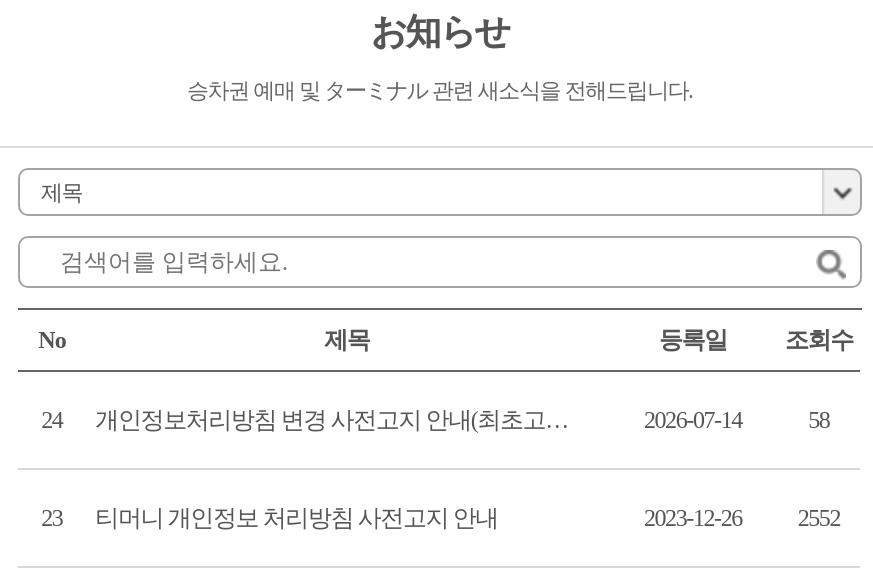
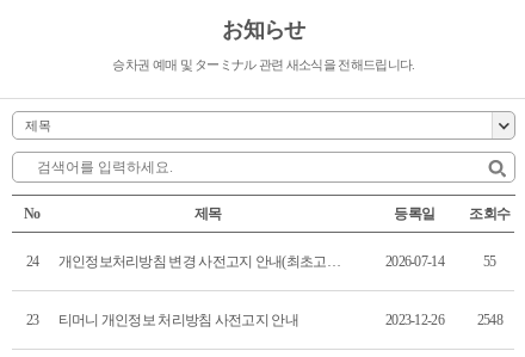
[808,406,829,434] 58 -> [483,253,496,270] 55
[644,504,840,532] 2023-12-26 2552 -> [385,312,502,328] 2023-12-26 2548

